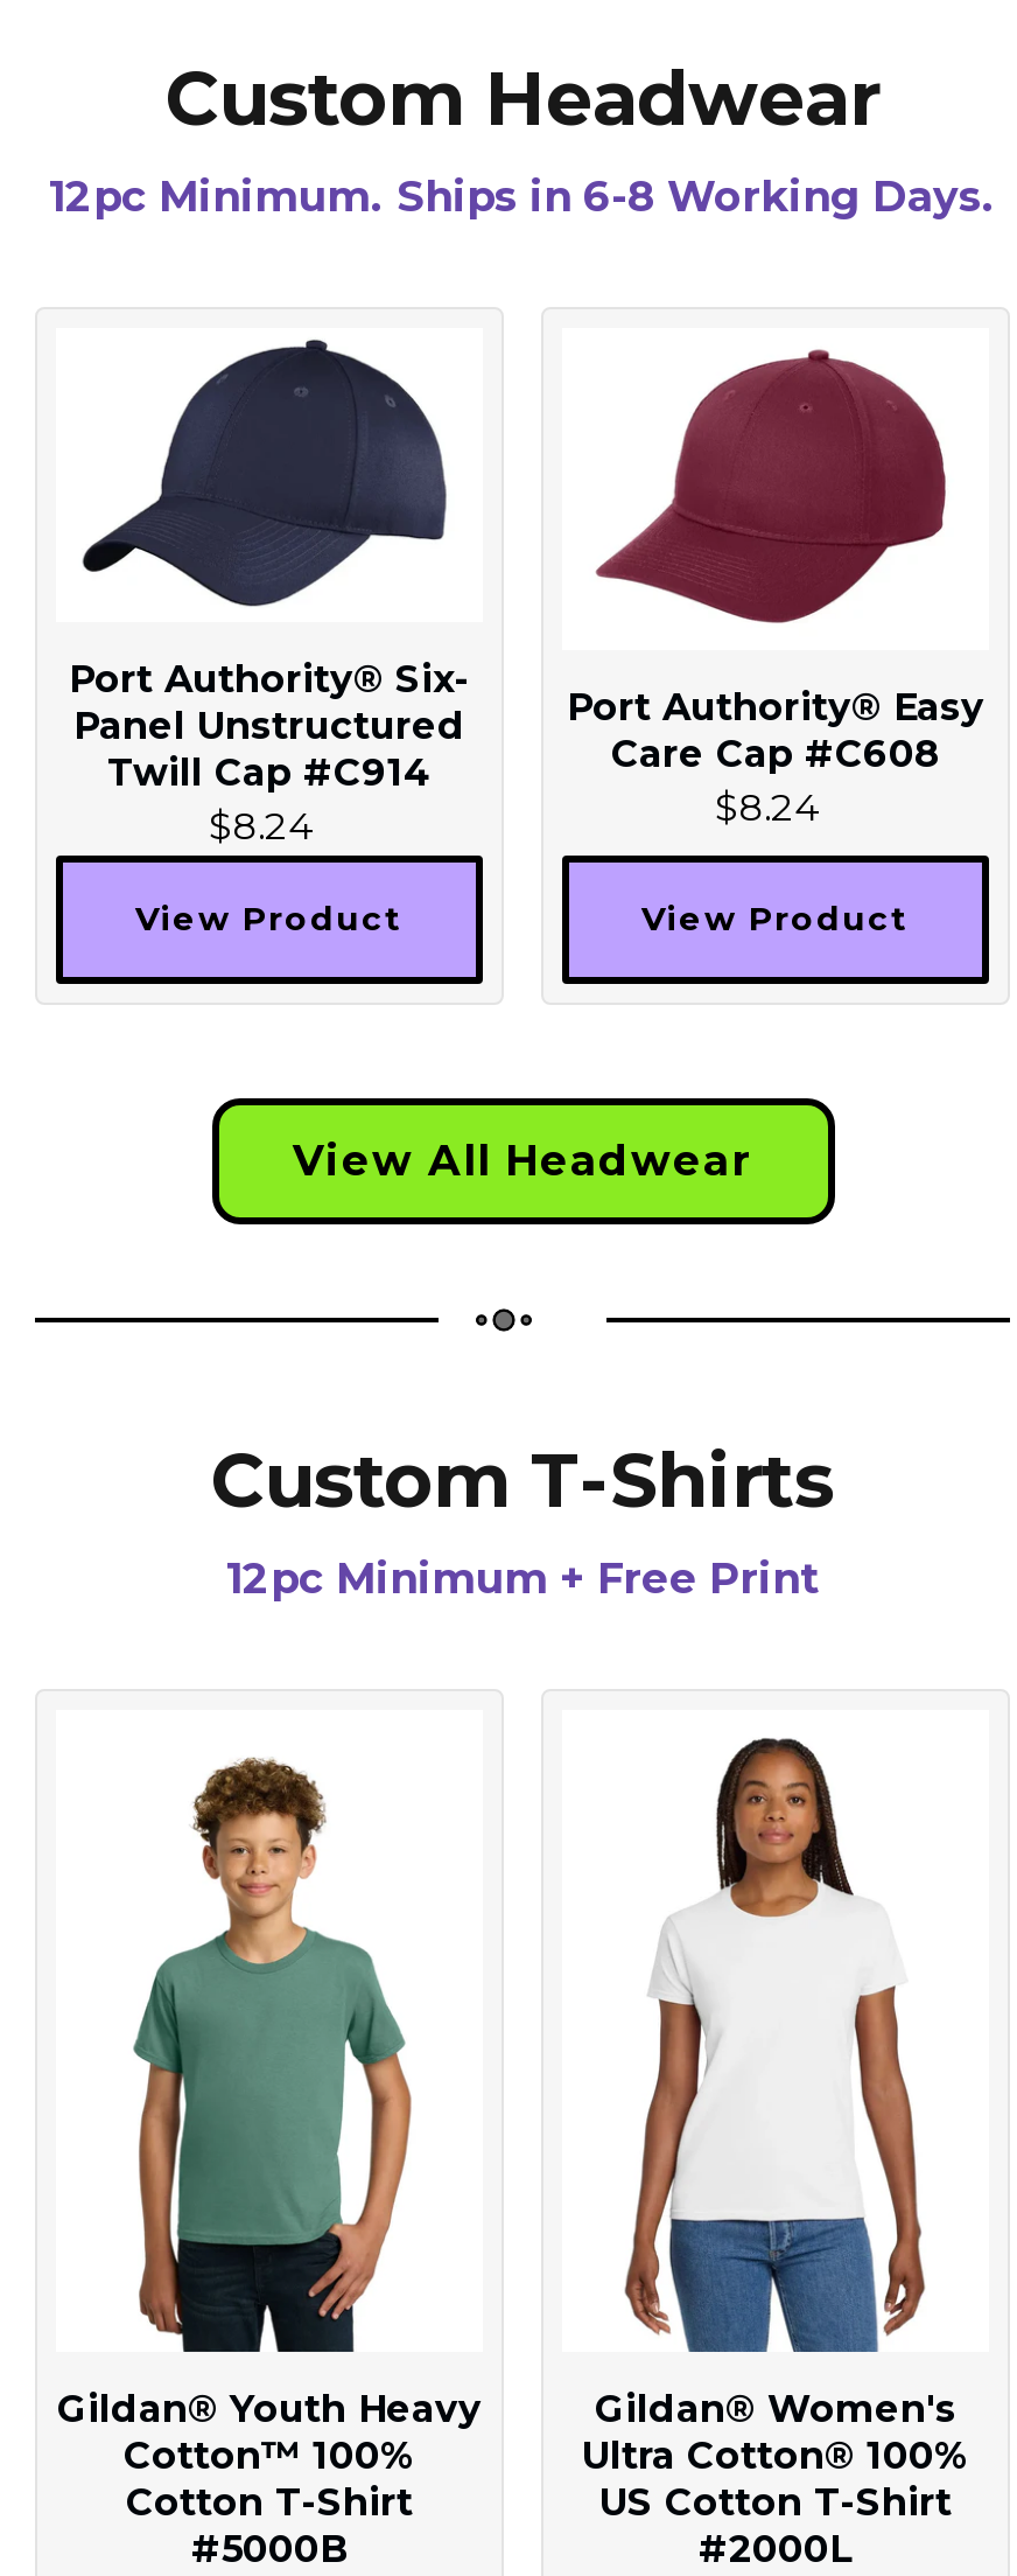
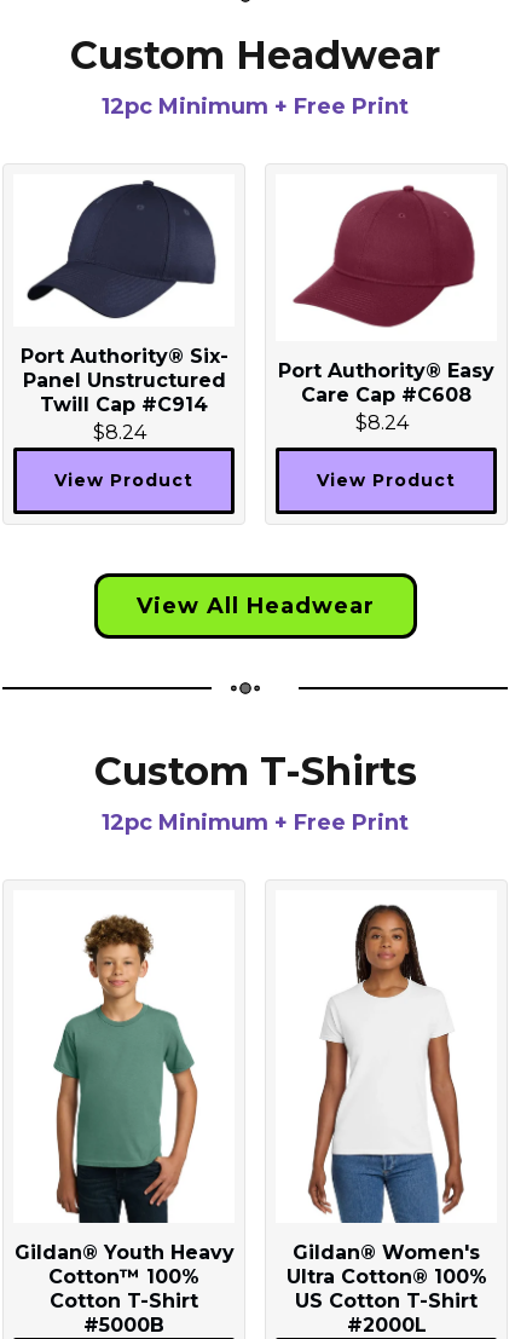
[49,171,996,222] 12pc Minimum. Ships in 6-8 Working Days. -> [102,93,409,119] 12pc Minimum + Free Print

